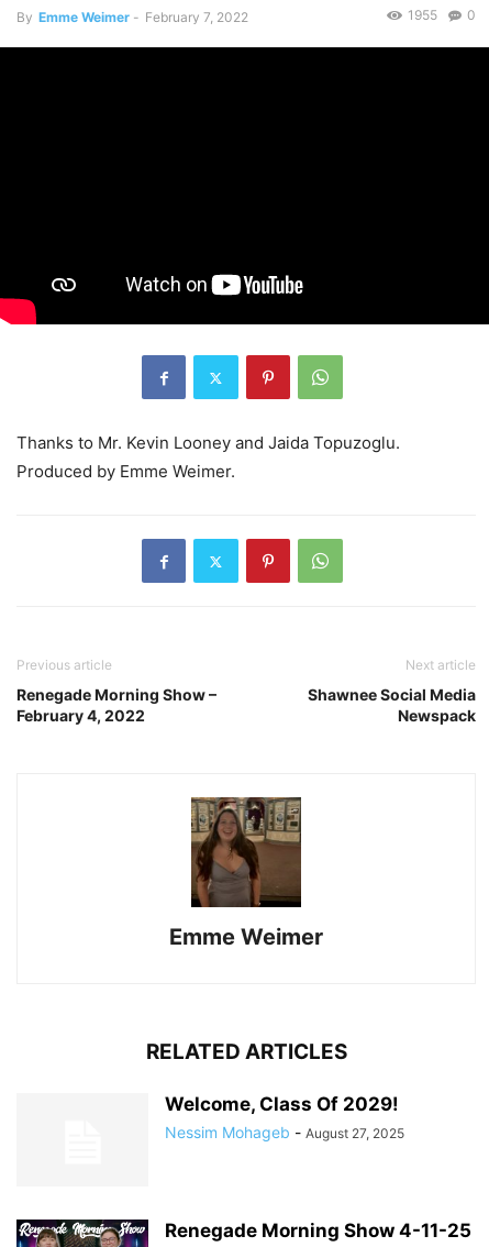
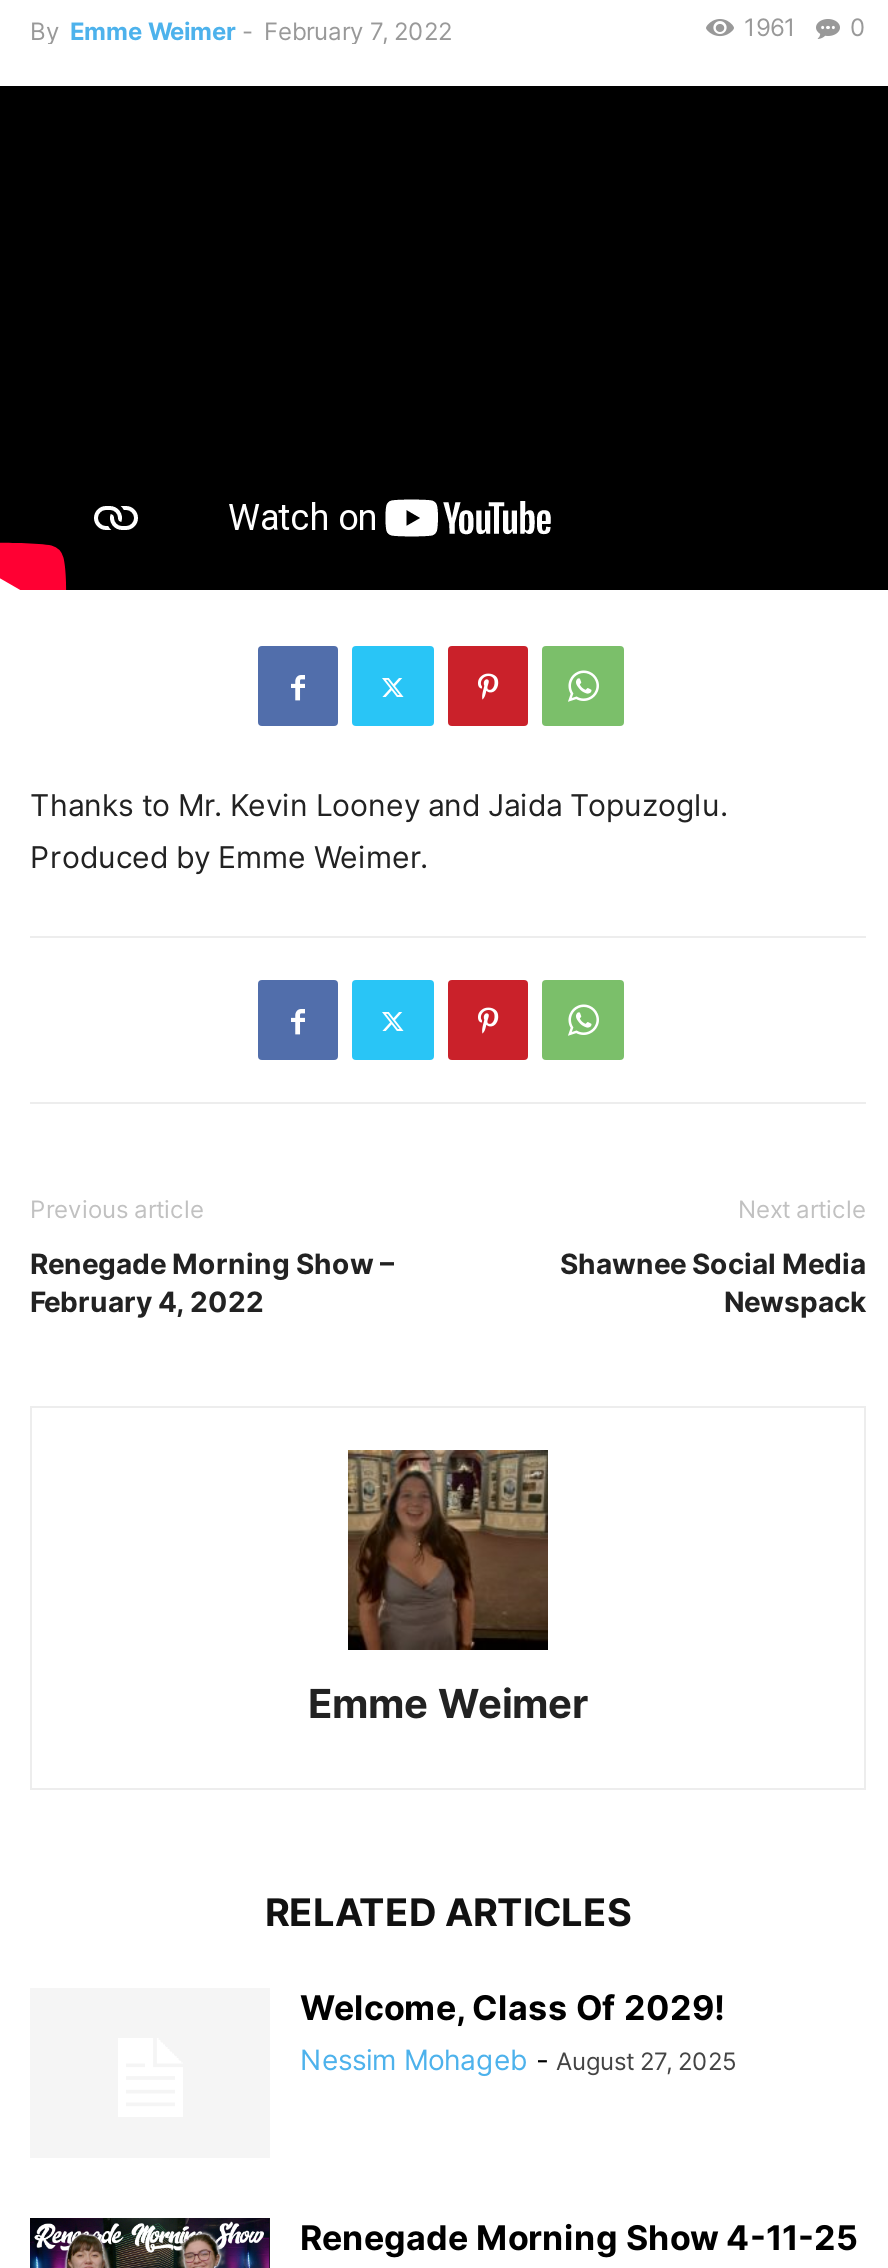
[408,7,476,23] 1955 0 -> [744,12,866,42] 1961 0

